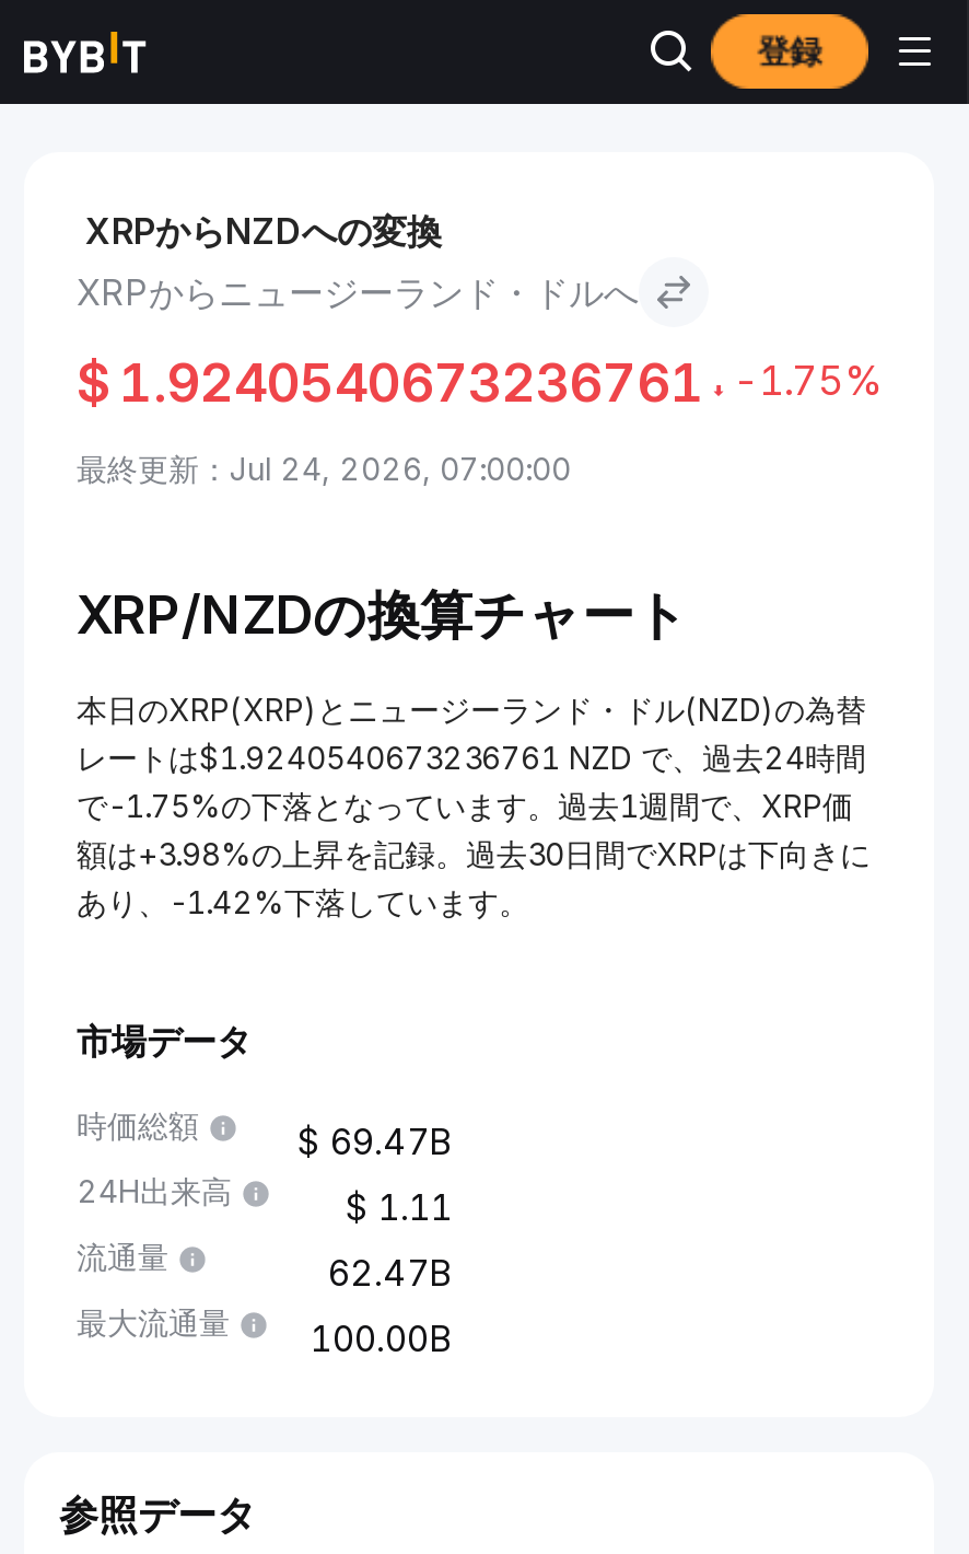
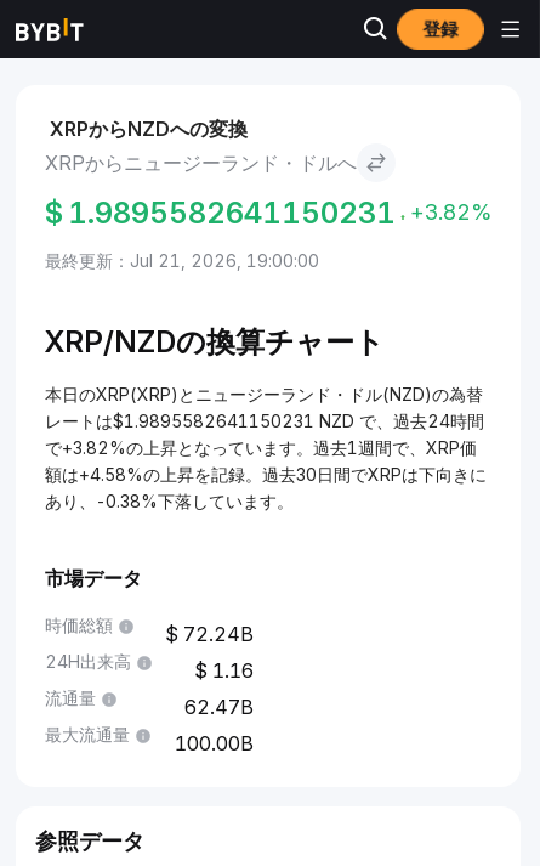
[77,351,882,415] $ 1.9240540673236761 | -1.75% -> [45,196,491,231] $ 1.9895582641150231 +3.82%
[77,450,571,487] 最終更新：Jul 24, 2026, 07:00:00 -> [45,250,319,271] 最終更新：Jul 21, 2026, 19:00:00
[77,739,866,776] レートは$1.9240540673236761 NZD で、過去24時間 -> [45,411,484,431] レートは$1.9895582641150231 NZD で、過去24時間
[77,787,853,824] で-1.75%の下落となっています。過去1週間で、XRP価 -> [45,437,477,458] で+3.82%の上昇となっています。過去1週間で、XRP価
[77,835,871,872] 額は+3.98%の上昇を記録。過去30日間でXRPは下向きに -> [45,464,487,485] 額は+4.58%の上昇を記録。過去30日間でXRPは下向きに
[77,883,529,920] あり、-1.42%下落しています。 -> [45,491,294,511] あり、-0.38%下落しています。
[330,1120,453,1163] 69.47B -> [183,622,254,646] 72.24B
[378,1185,453,1229] 1.11 -> [212,658,254,683] 1.16

